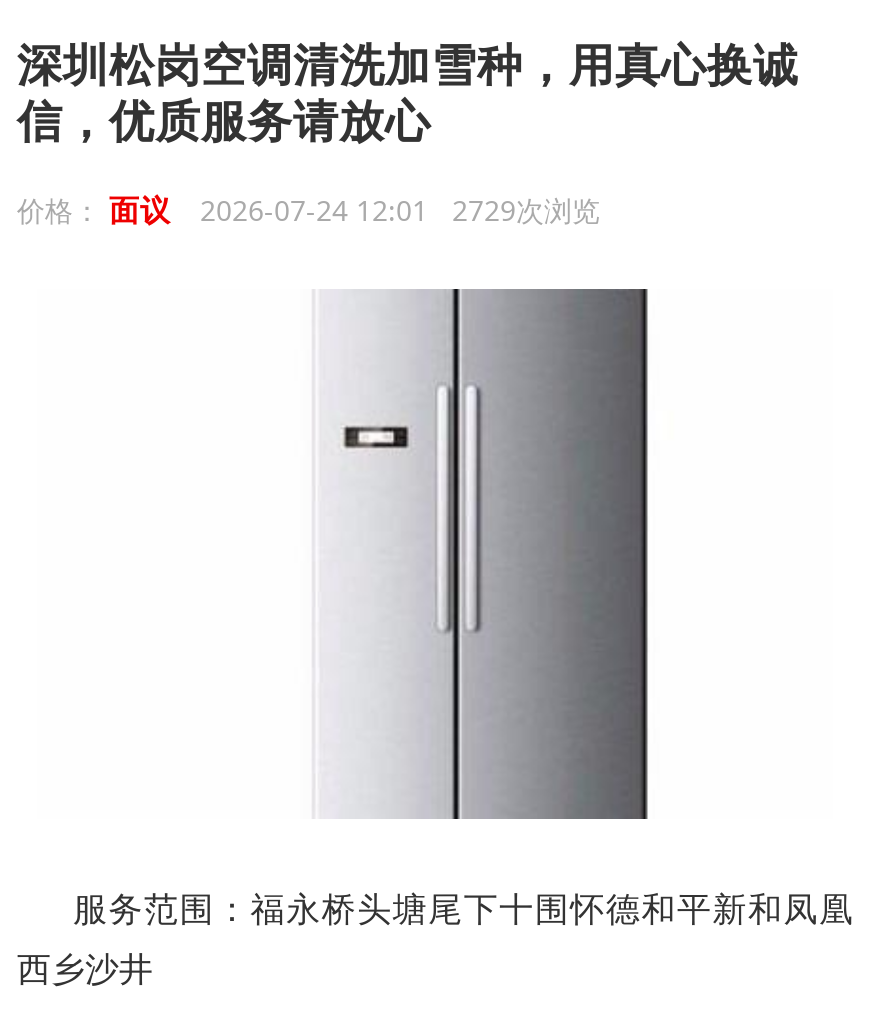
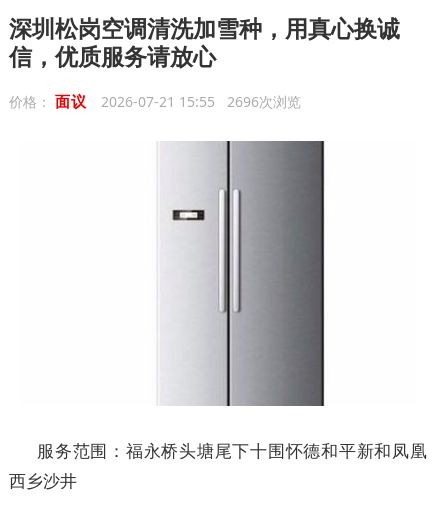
[17,189,600,229] 价格：面议 2026-07-24 12:01 2729次浏览 -> [9,91,300,111] 价格：面议 2026-07-21 15:55 2696次浏览

